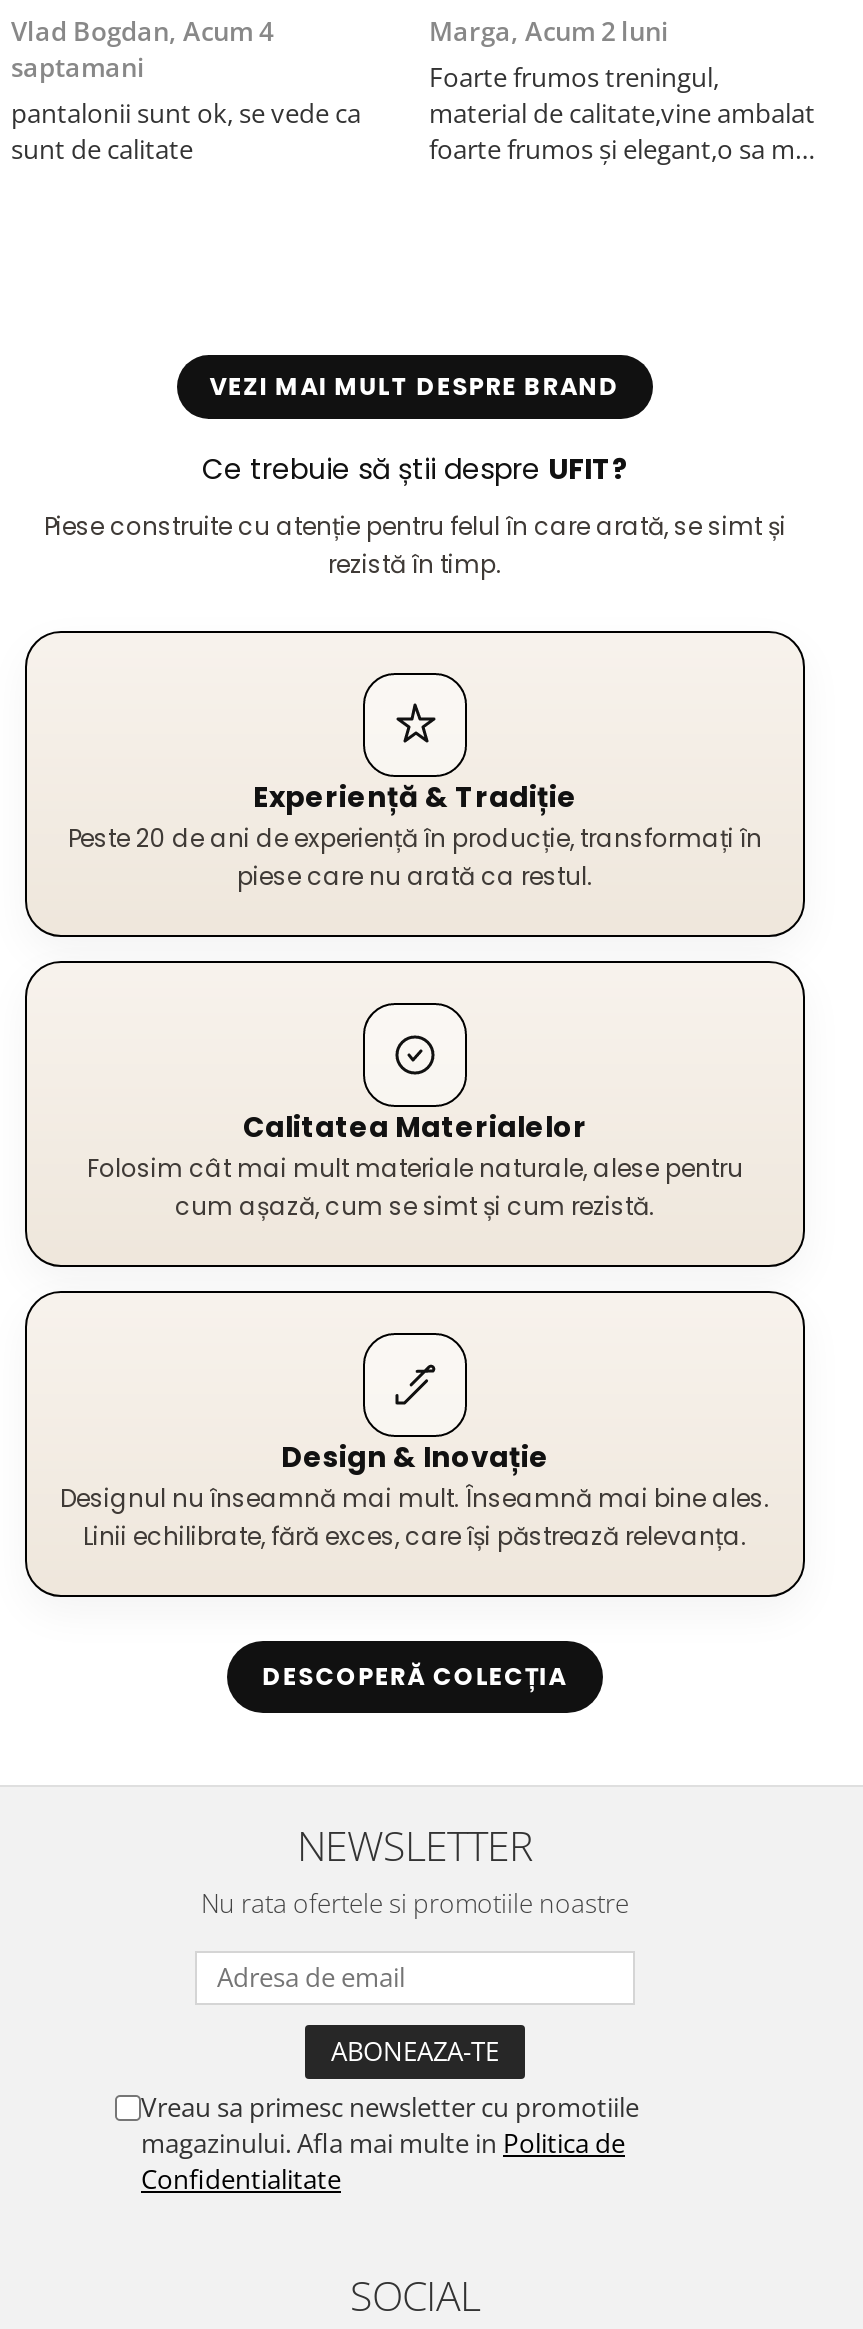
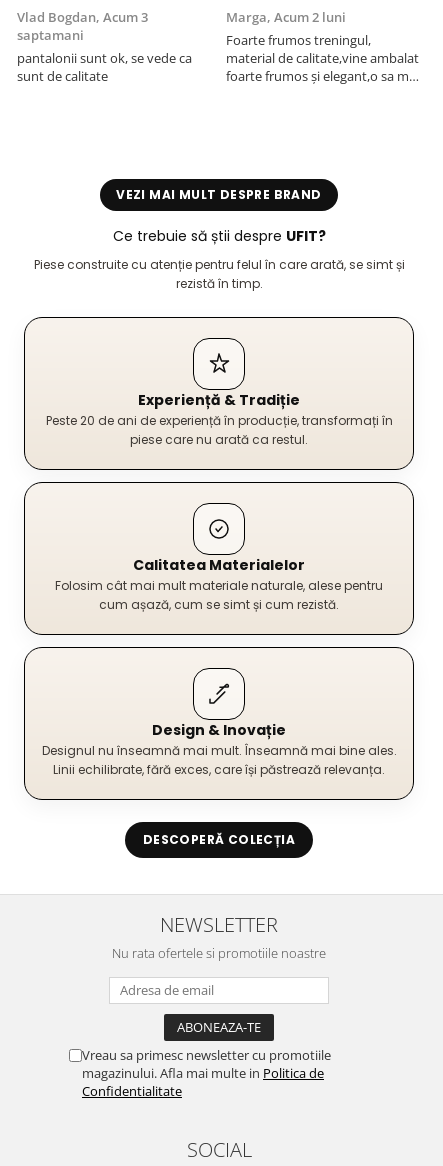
[11,13,273,49] Vlad Bogdan, Acum 4 -> [17,8,148,26] Vlad Bogdan, Acum 3

